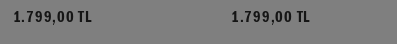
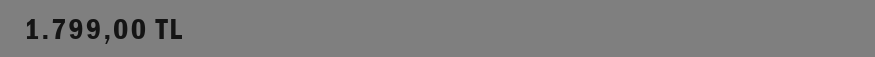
[231,10,310,25] 1.799,00 TL -> none

